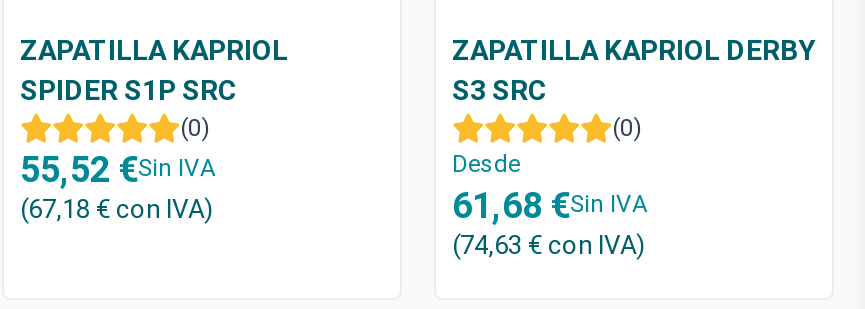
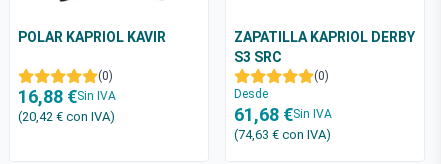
[20,34,288,106] ZAPATILLA KAPRIOL | SPIDER S1P SRC -> [18,29,166,45] POLAR KAPRIOL KAVIR
[20,148,216,190] 55,52 €Sin IVA -> [18,86,116,107] 16,88 €Sin IVA
[20,194,214,224] (67,18 €con IVA) -> [18,109,115,124] (20,42 €con IVA)

